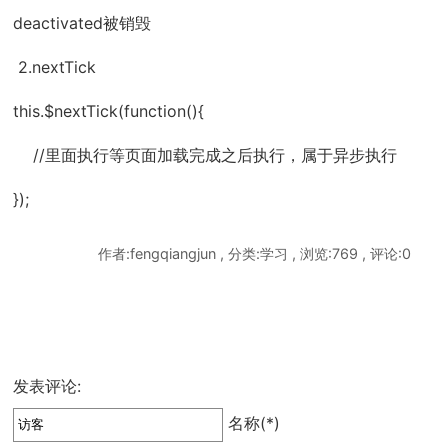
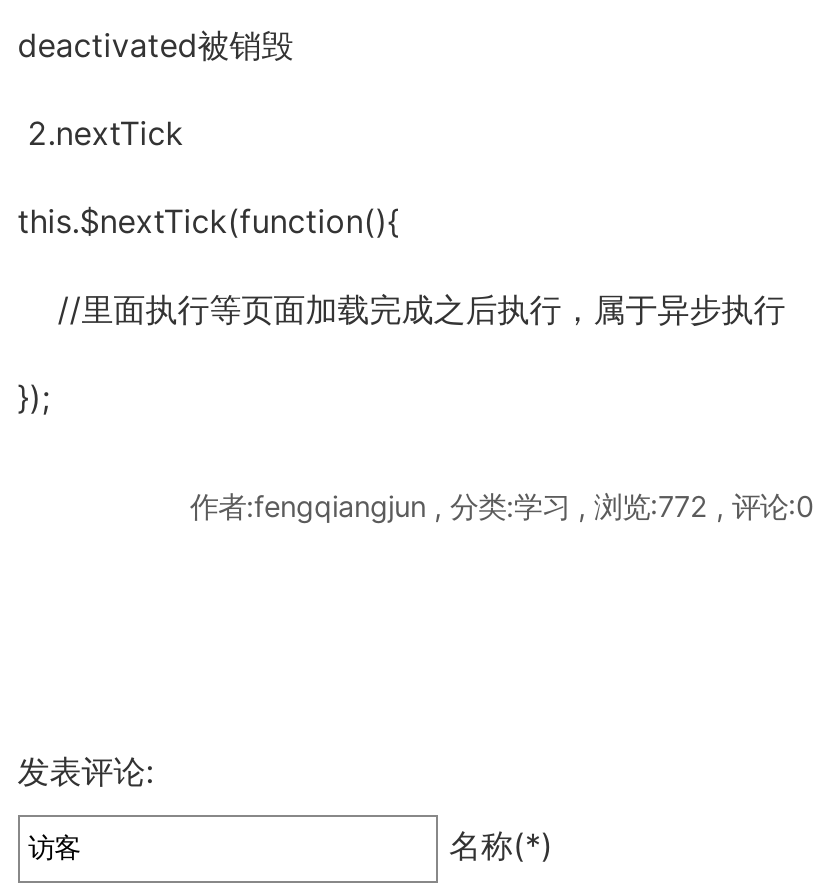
[98,245,411,262] 作者:fengqiangjun , 分类:学习 , 浏览:769 , 评论:0 -> [190,489,814,523] 作者:fengqiangjun , 分类:学习 , 浏览:772 , 评论:0

